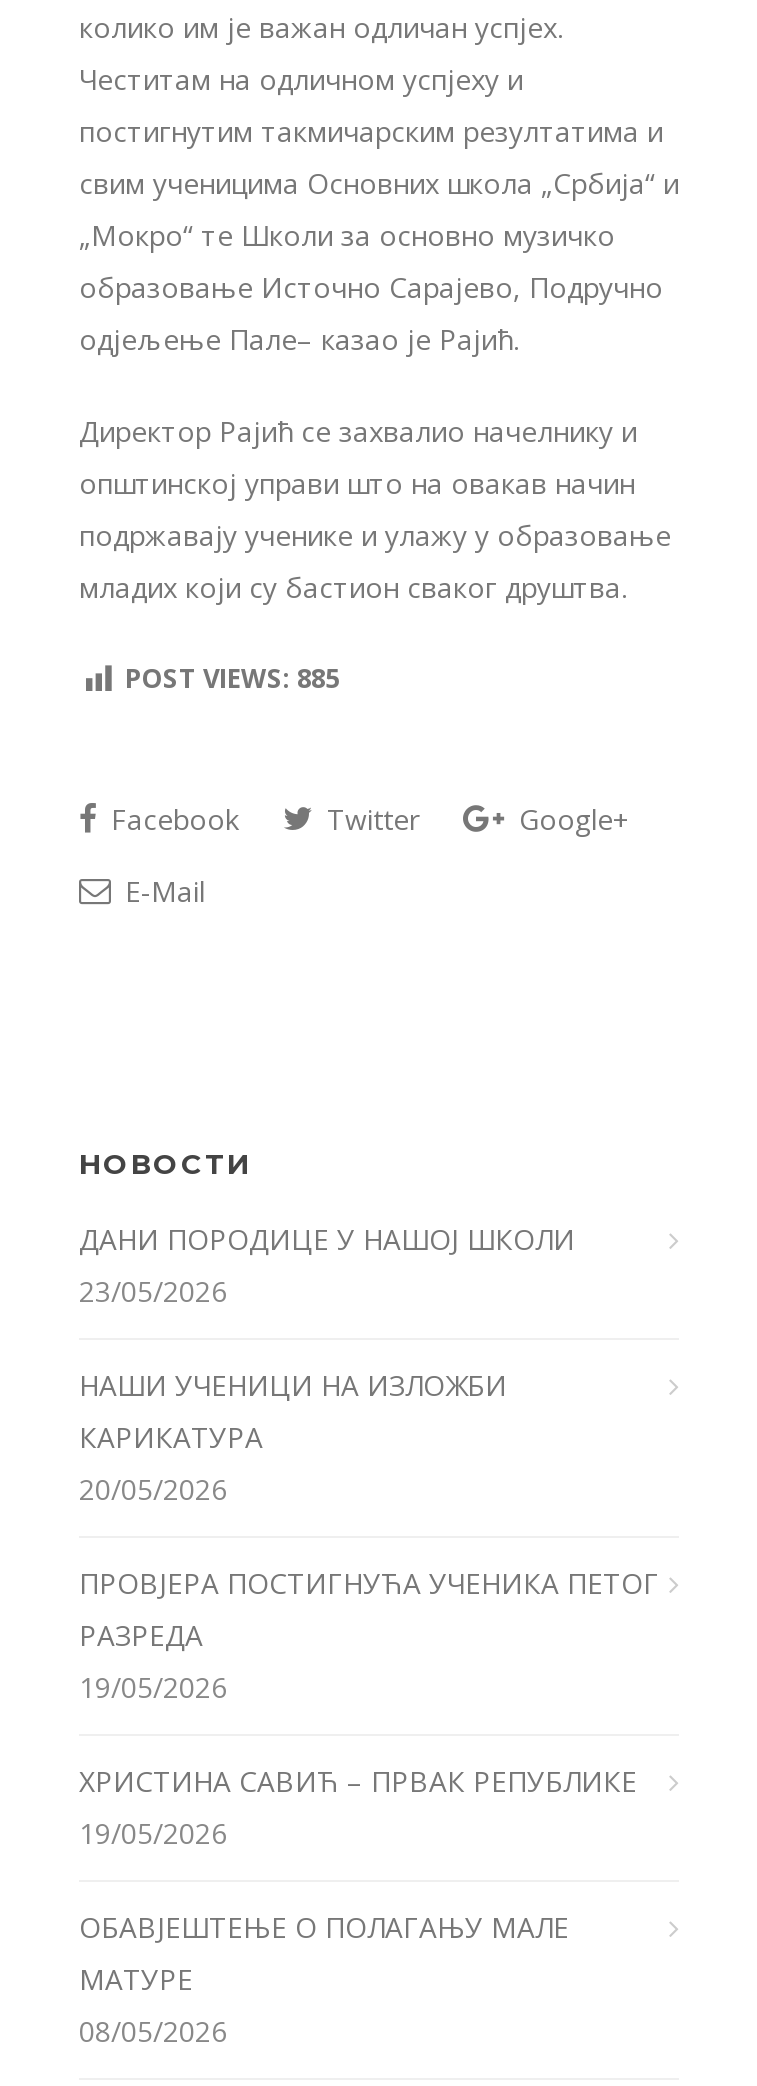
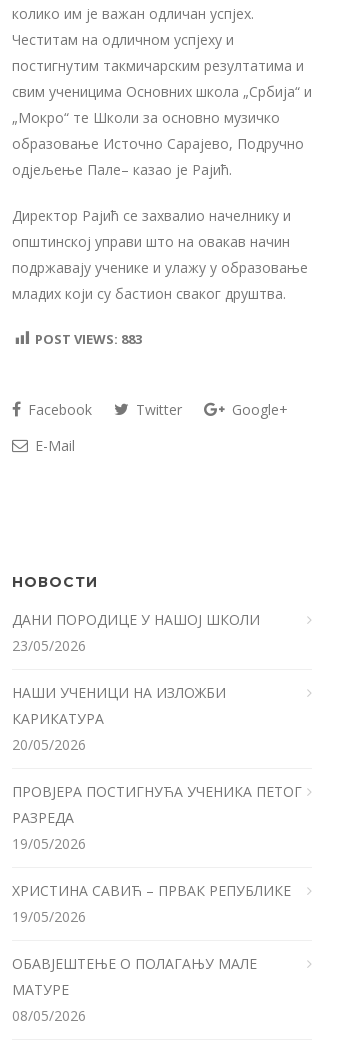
[125,660,339,696] POST VIEWS: 885 -> [35,330,142,348] POST VIEWS: 883

